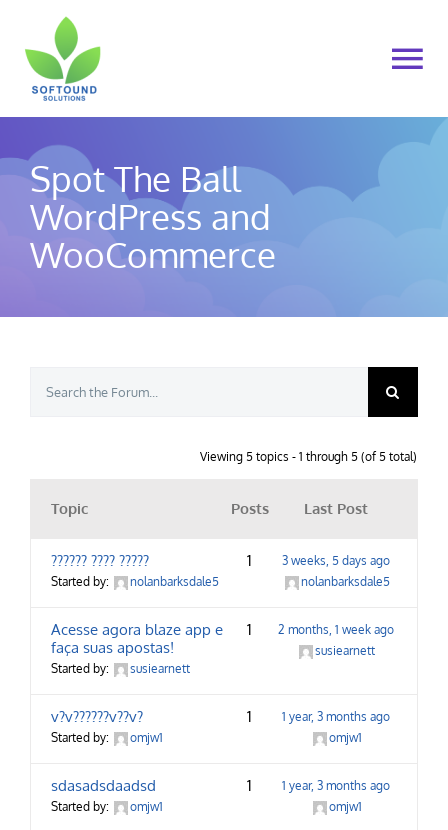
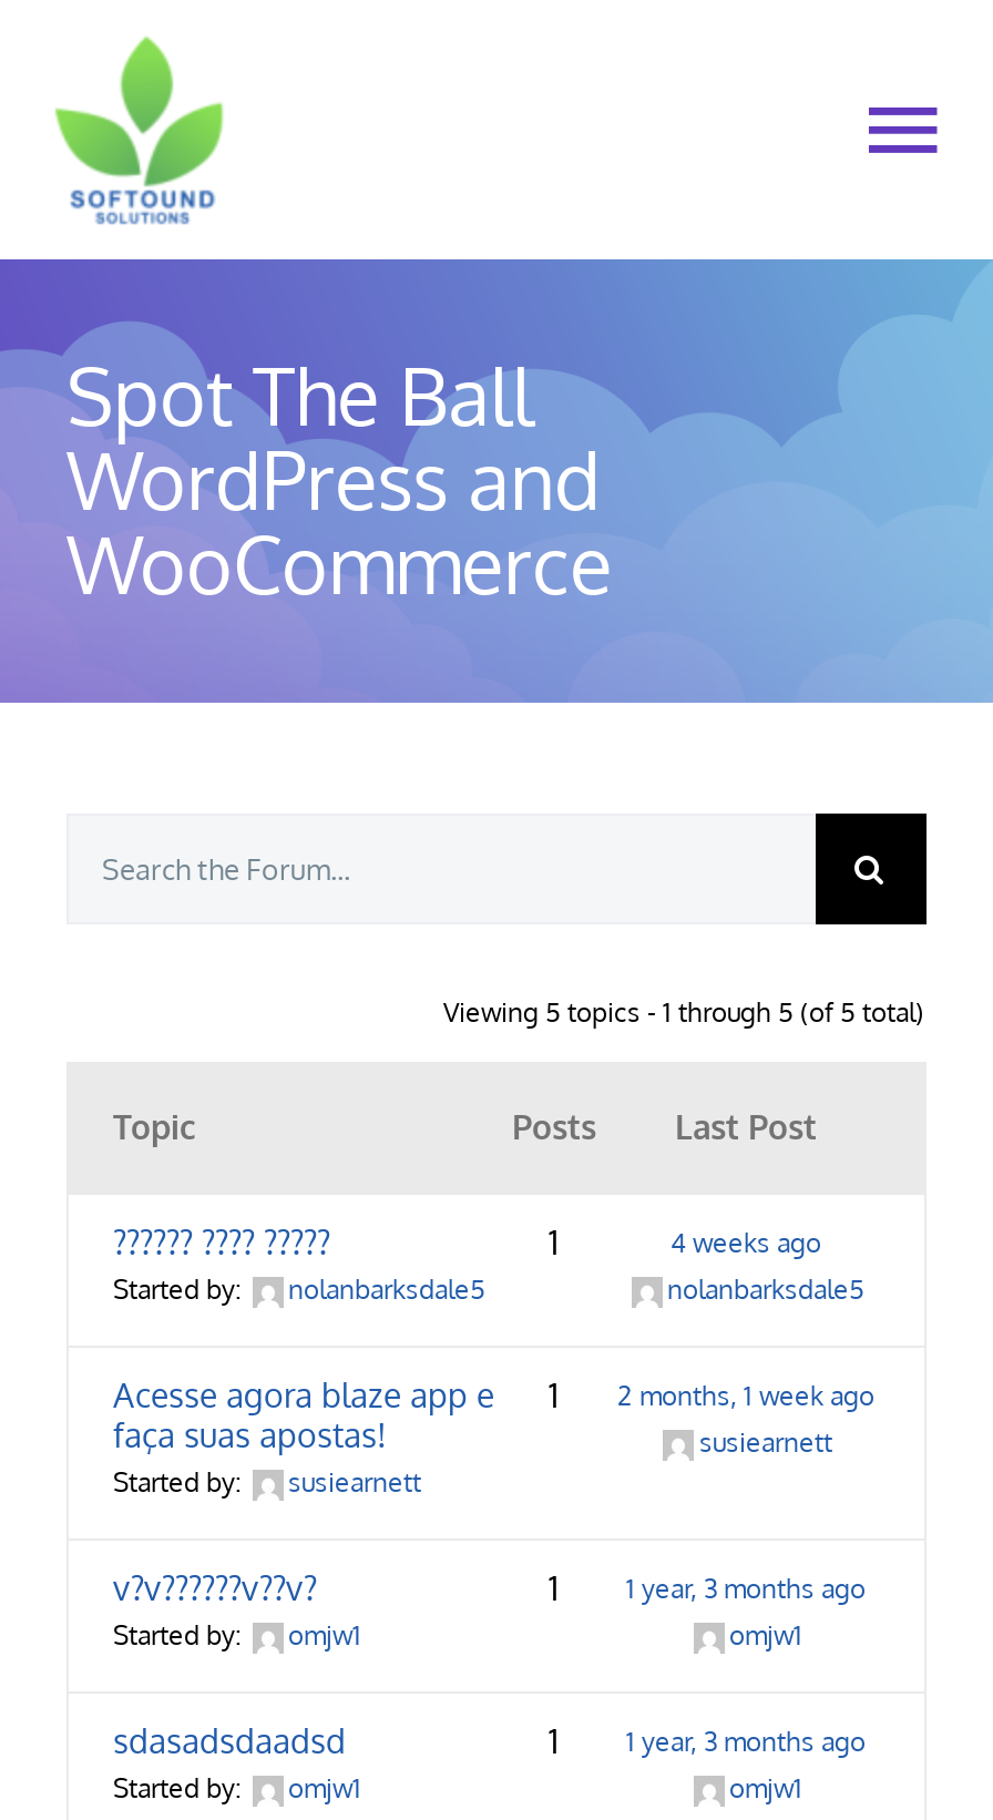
[282,553,390,568] 3 weeks, 5 days ago -> [670,1226,821,1259] 4 weeks ago

